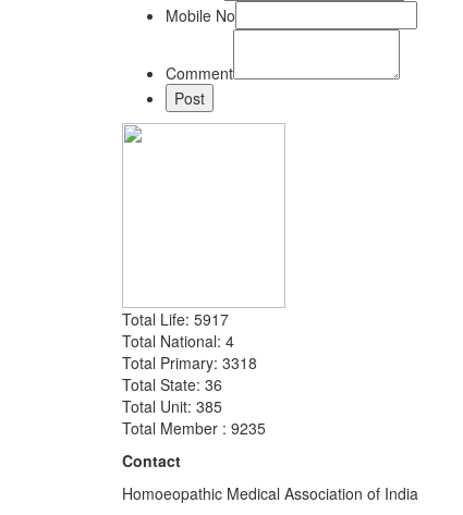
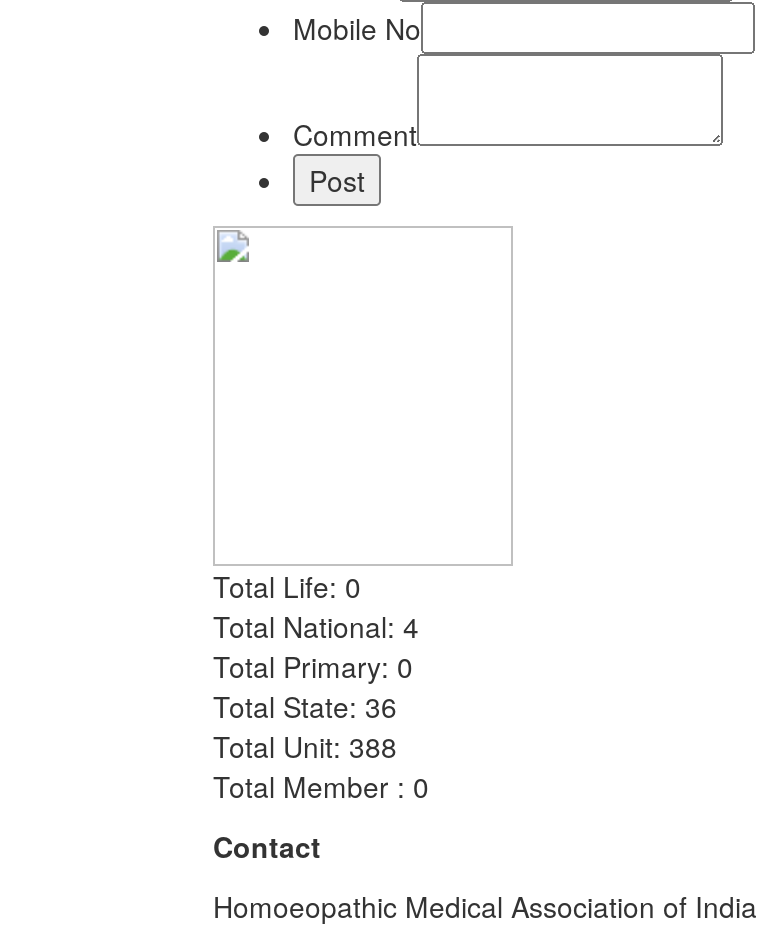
[122,308,229,330] Total Life: 5917 -> [213,566,361,606] Total Life: 0
[122,352,257,373] Total Primary: 3318 -> [213,646,413,686] Total Primary: 0
[122,395,222,417] Total Unit: 385 -> [213,726,397,766] Total Unit: 388
[122,417,266,439] Total Member : 9235 -> [213,766,429,806] Total Member : 0

